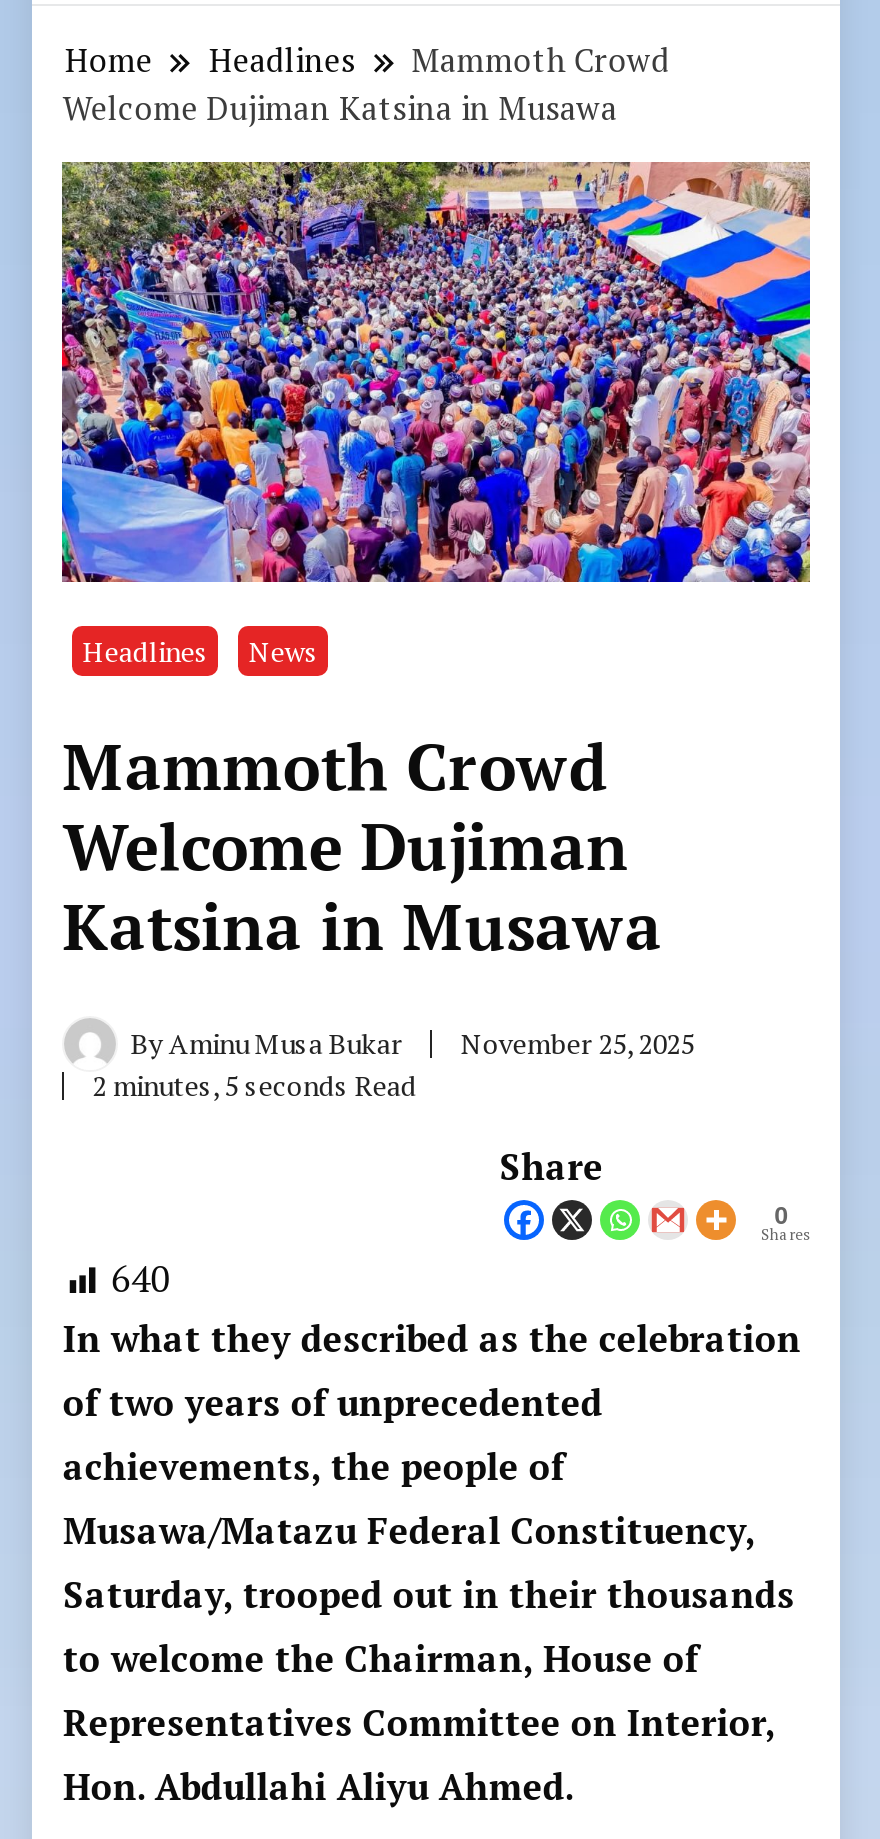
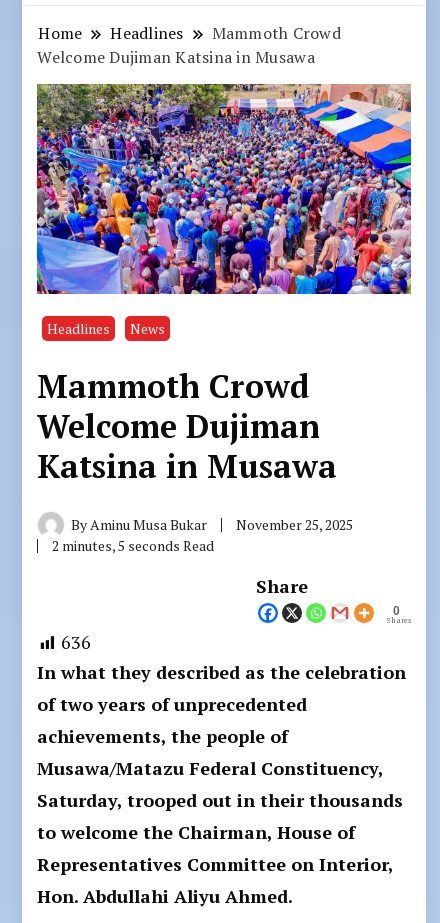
[111,1254,171,1302] 640 -> [61,630,91,654] 636

